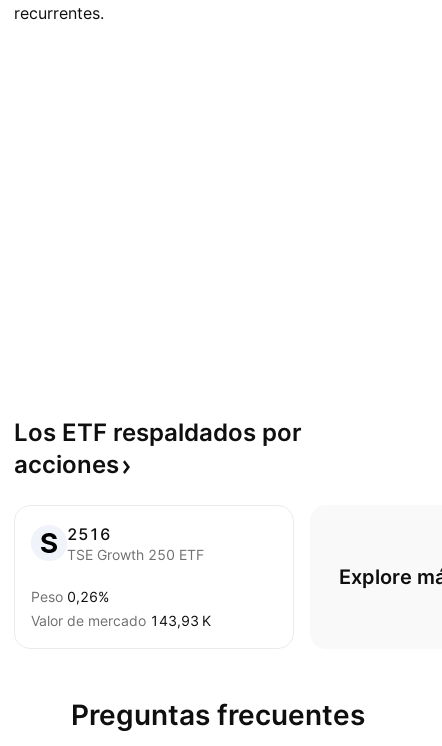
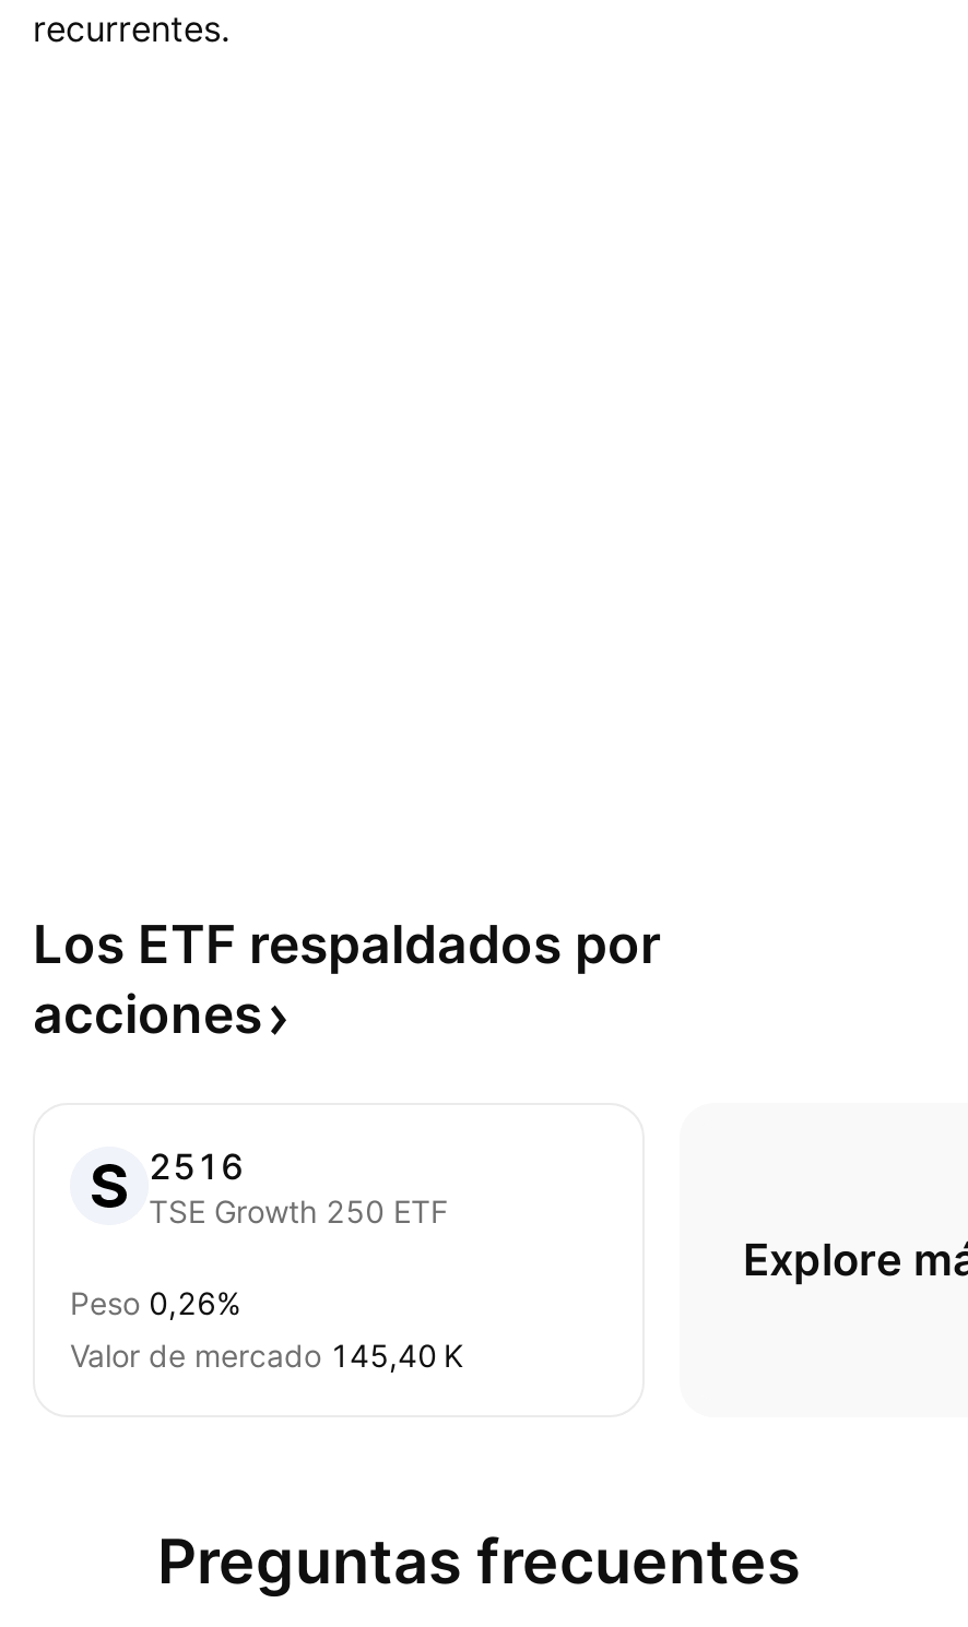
[31,612,211,629] Valor de mercado 143,93 K -> [70,1337,463,1374] Valor de mercado 145,40 K

